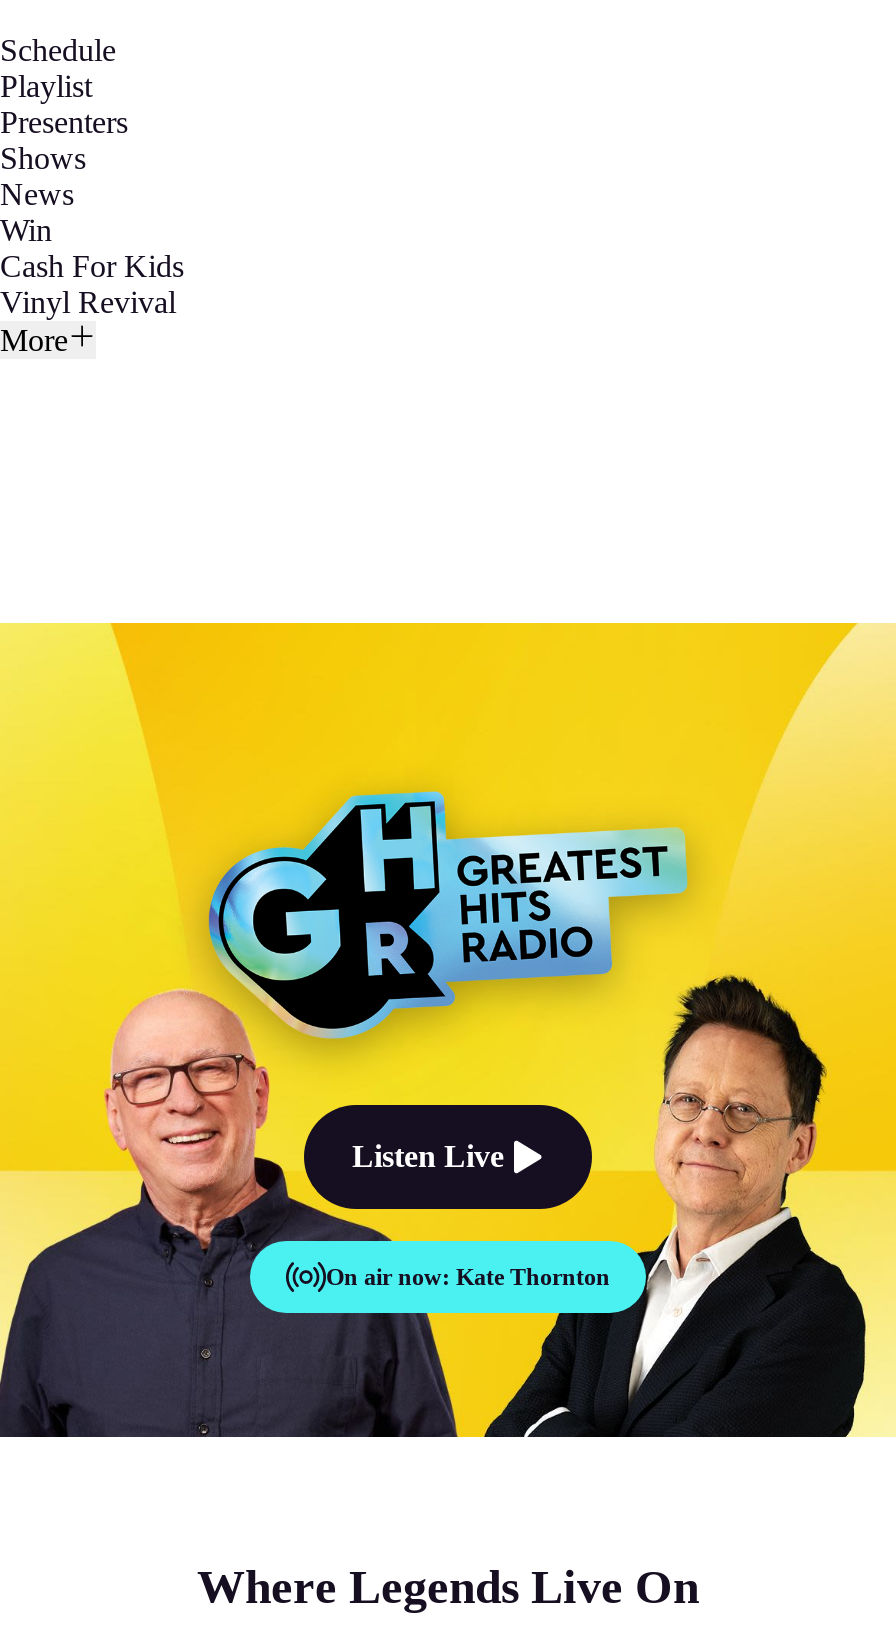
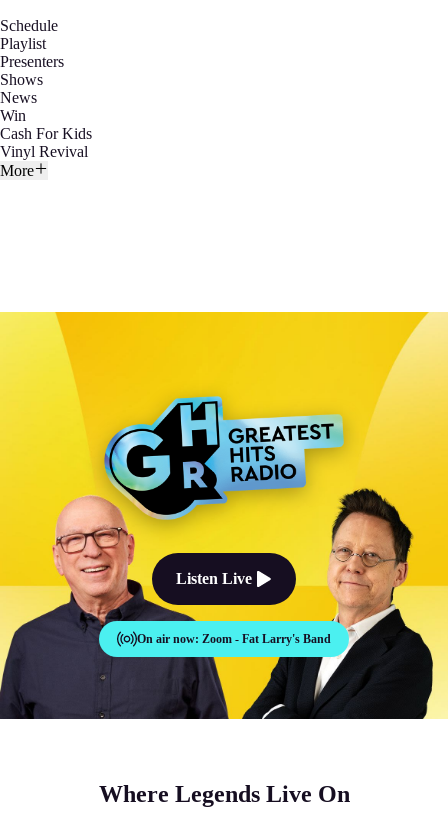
[198,1241,610,1313] [image] | On air now: Kate Thornton -> [98,620,331,658] [image] | On air now: Zoom - Fat Larry's Band
[616,1241,698,1313] [image] -> [313,620,350,658] [image]

